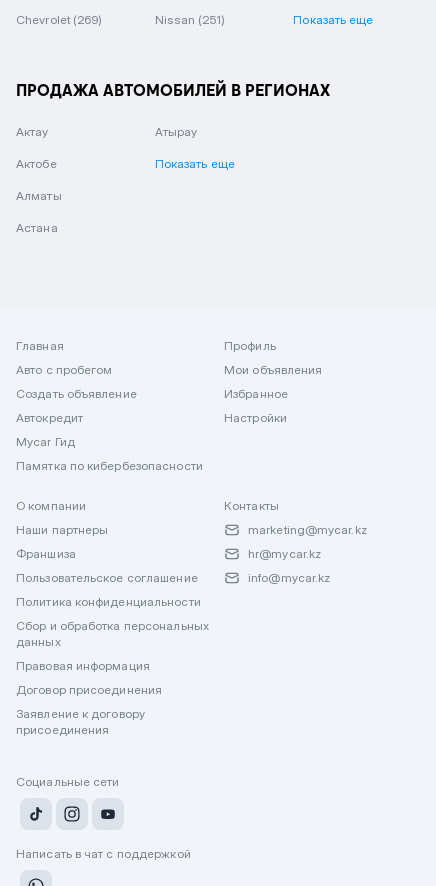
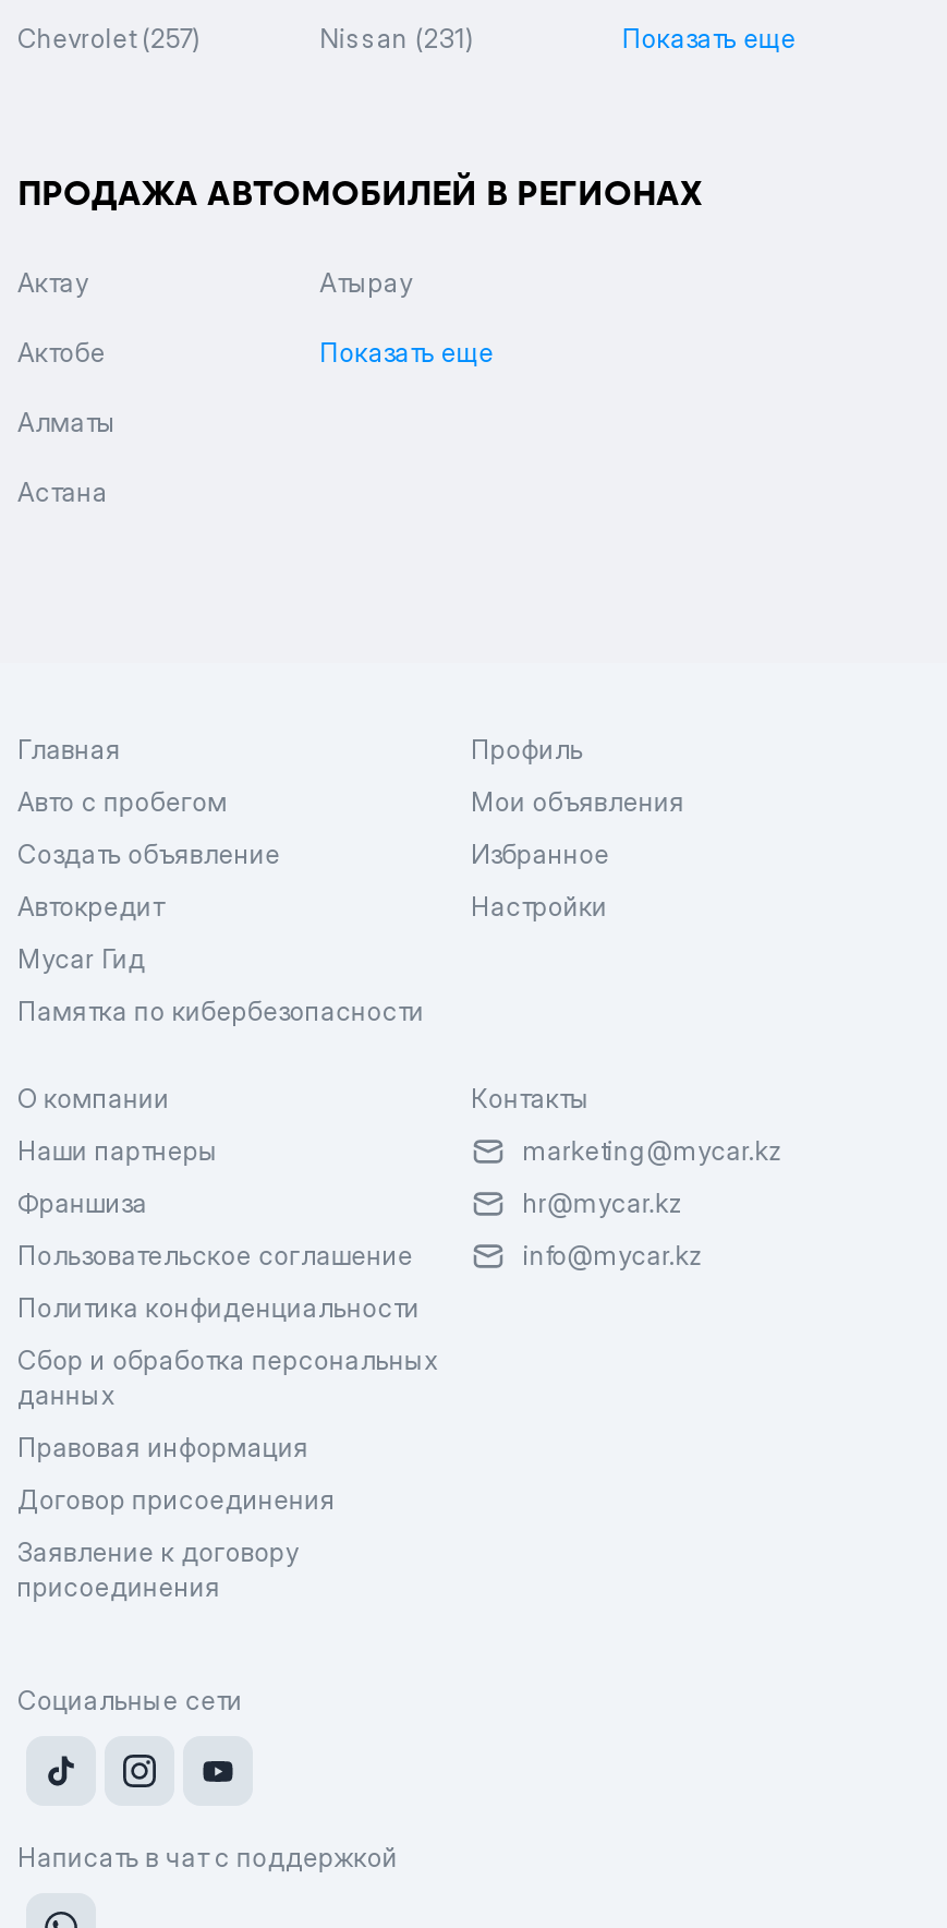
[16,12,102,27] Chevrolet (269) -> [17,22,202,55] Chevrolet (257)
[155,12,225,27] Nissan (251) -> [320,22,475,55] Nissan (231)

